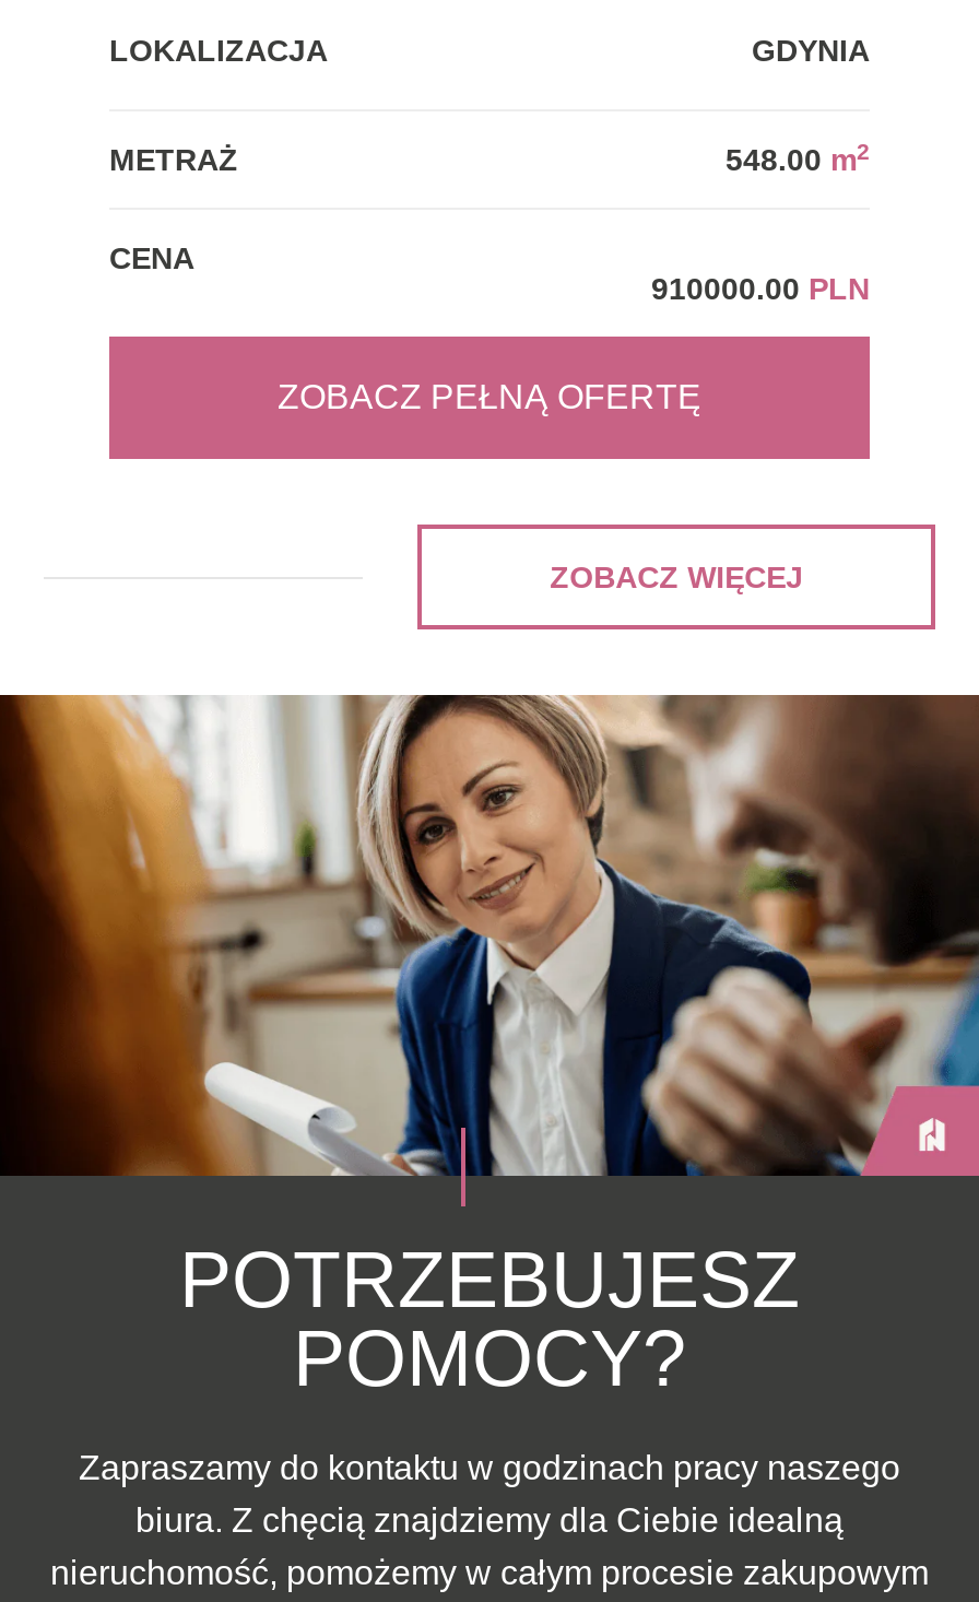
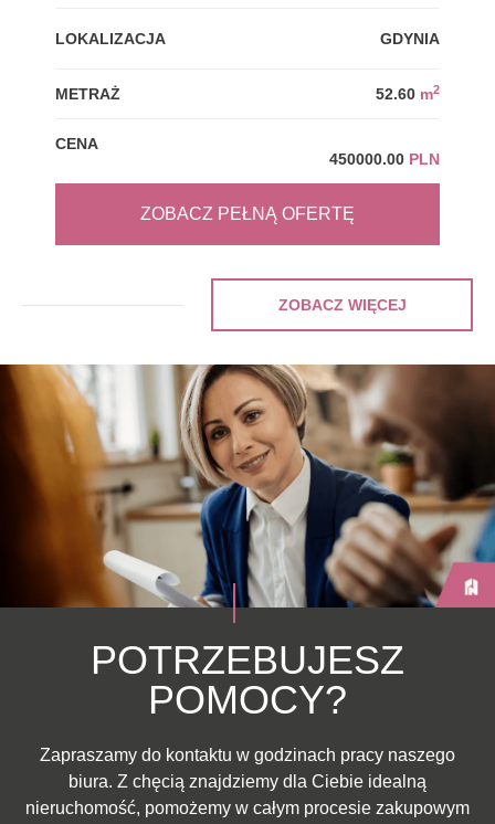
[726,138,870,178] 548.00 m2 -> [376,83,440,103] 52.60 m2
[651,272,870,307] 910000.00 PLN -> [329,151,440,168] 450000.00 PLN

